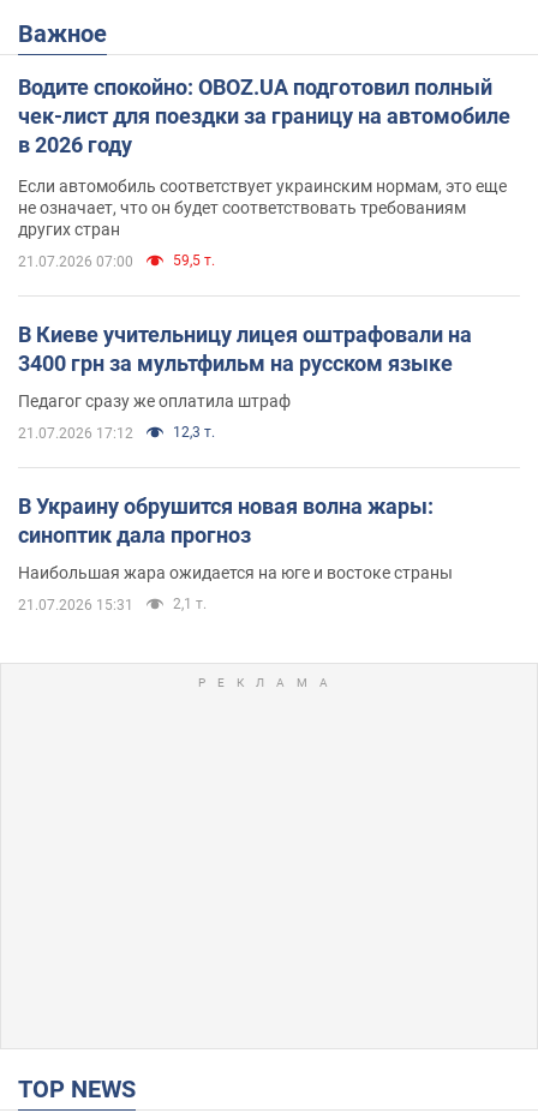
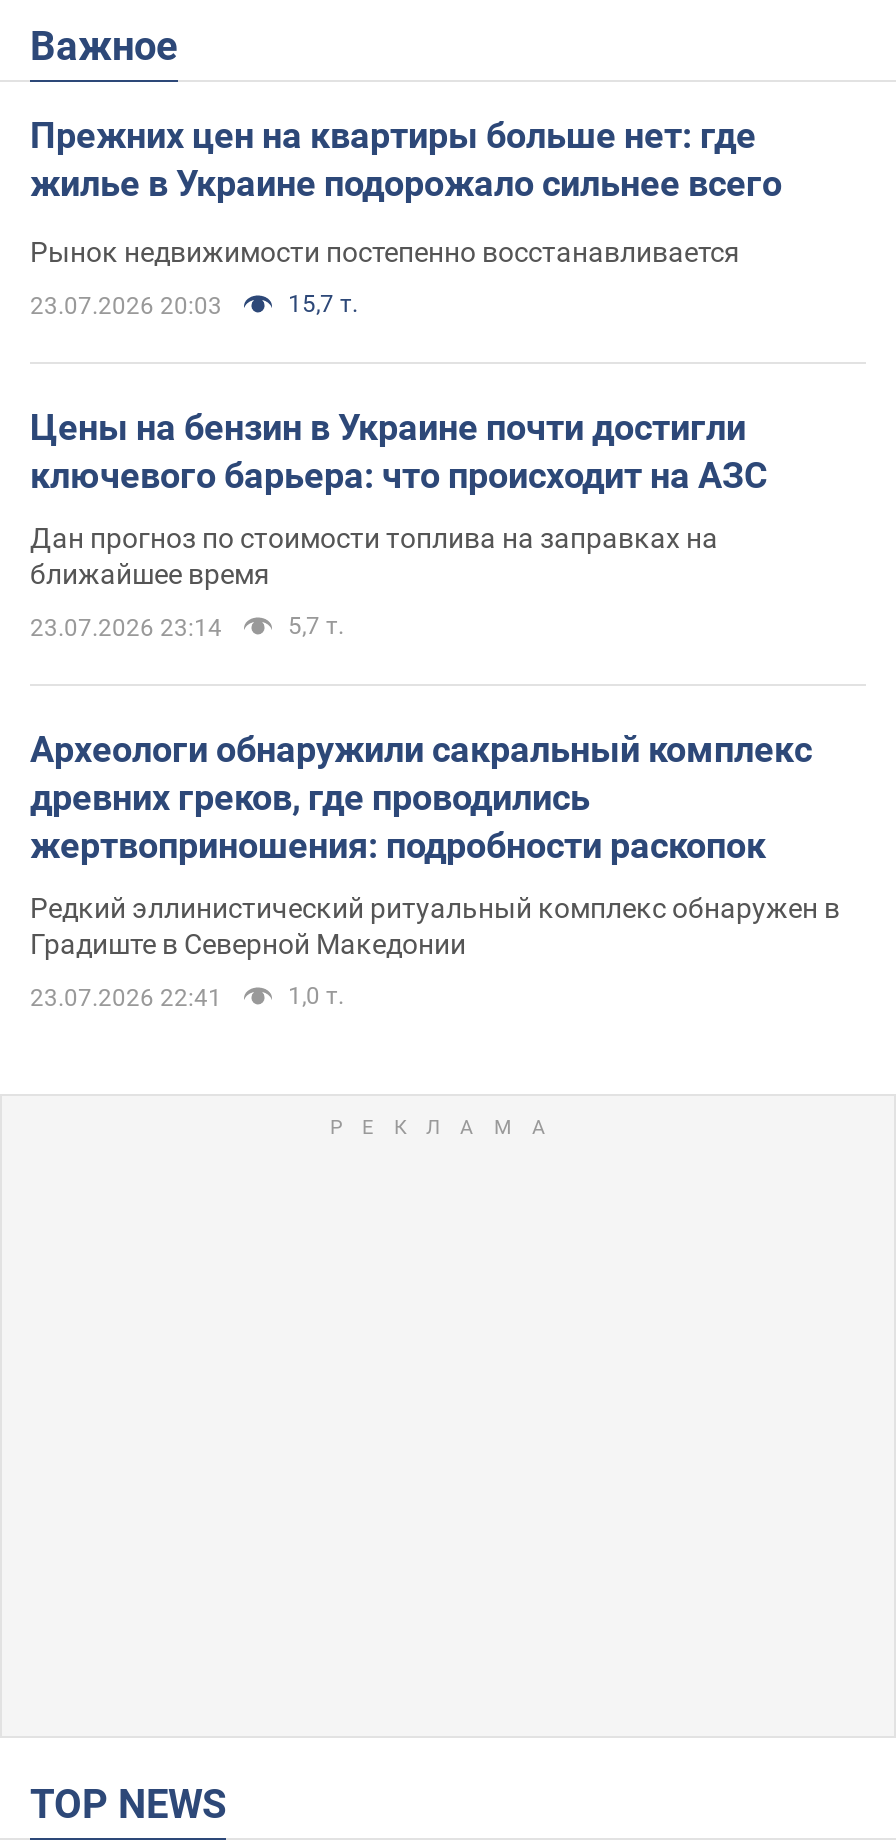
[18,74,510,157] Водите спокойно: OBOZ.UA подготовил полный | чек-лист для поездки за границу на автомобиле | в 2026 году -> [30,113,782,203] Прежних цен на квартиры больше нет: где | жилье в Украине подорожало сильнее всего
[18,176,507,238] Если автомобиль соответствует украинским нормам, это еще | не означает, что он будет соответствовать требованиям | других стран -> [30,235,740,267] Рынок недвижимости постепенно восстанавливается
[18,252,215,270] 21.07.2026 07:00 | 59,5 т. -> [30,289,358,319] 23.07.2026 20:03 | 15,7 т.
[18,321,472,375] В Киеве учительницу лицея оштрафовали на | 3400 грн за мультфильм на русском языке -> [30,405,768,495] Цены на бензин в Украине почти достигли | ключевого барьера: что происходит на АЗС
[18,391,291,410] Педагог сразу же оплатила штраф -> [30,521,718,589] Дан прогноз по стоимости топлива на заправках на | ближайшее время
[18,423,215,441] 21.07.2026 17:12 | 12,3 т. -> [30,611,344,641] 23.07.2026 23:14 | 5,7 т.
[18,493,434,547] В Украину обрушится новая волна жары: | синоптик дала прогноз -> [30,727,812,865] Археологи обнаружили сакральный комплекс | древних греков, где проводились | жертвоприношения: подробности раскопок
[18,563,453,582] Наибольшая жара ожидается на юге и востоке страны -> [30,891,840,959] Редкий эллинистический ритуальный комплекс обнаружен в | Градиште в Северной Македонии
[18,595,207,613] 21.07.2026 15:31 | 2,1 т. -> [30,981,344,1011] 23.07.2026 22:41 | 1,0 т.

